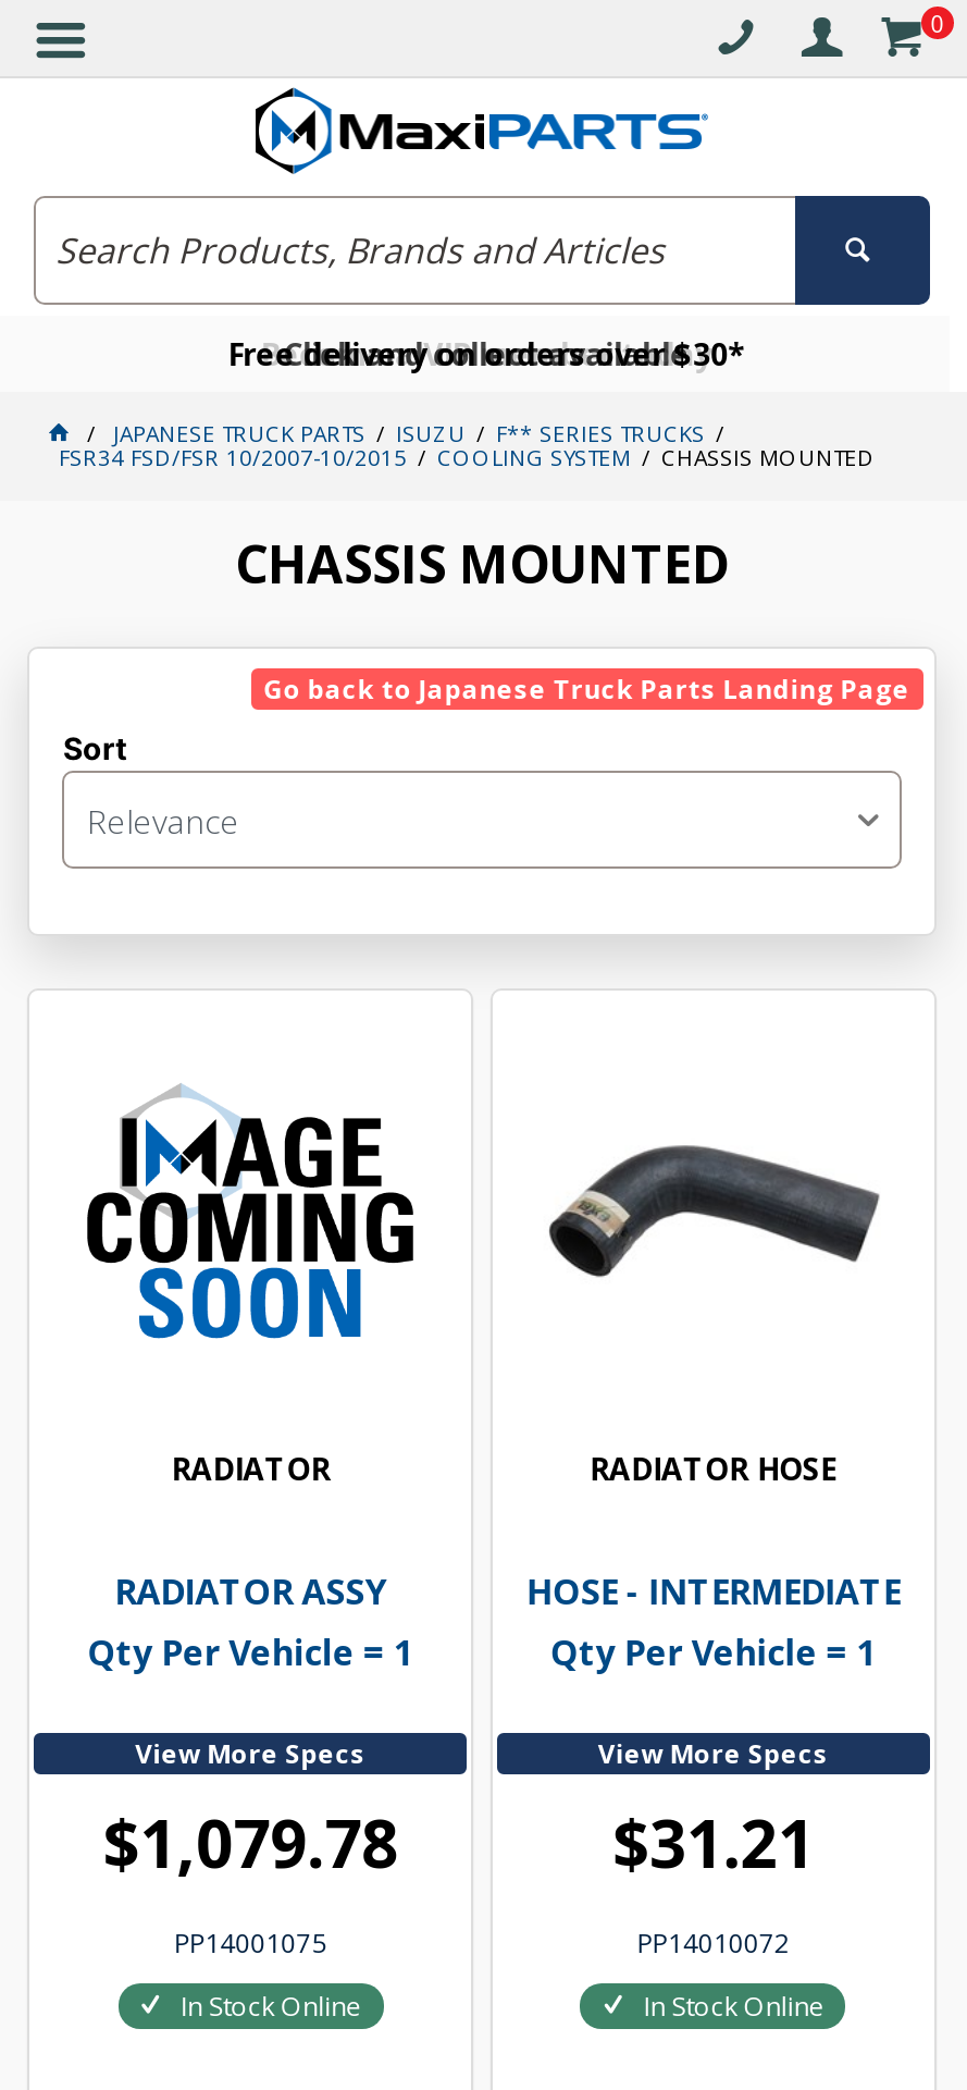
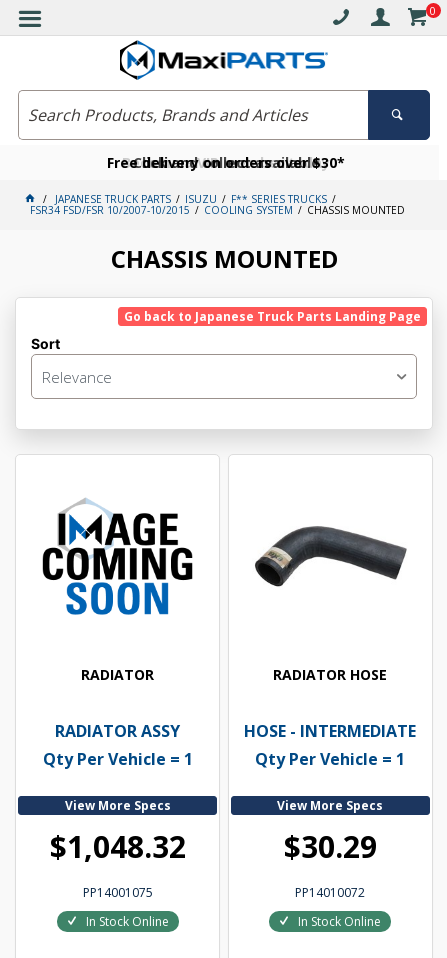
[102,1799,398,1888] $1,079.78 -> [50,826,186,867] $1,048.32
[612,1799,814,1888] $31.21 -> [284,826,377,867] $30.29

